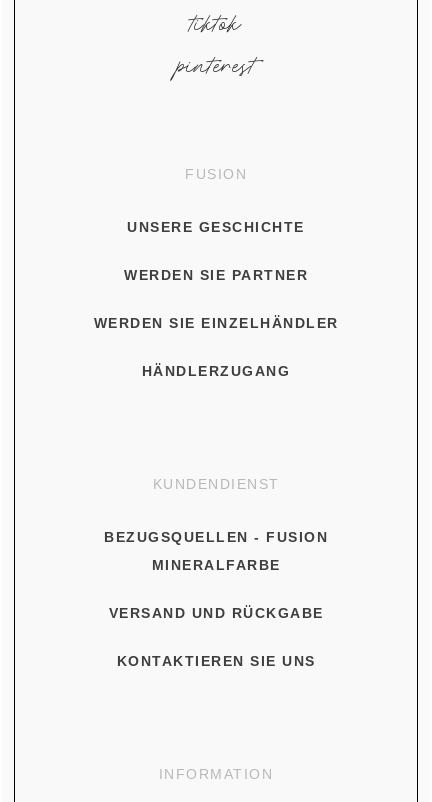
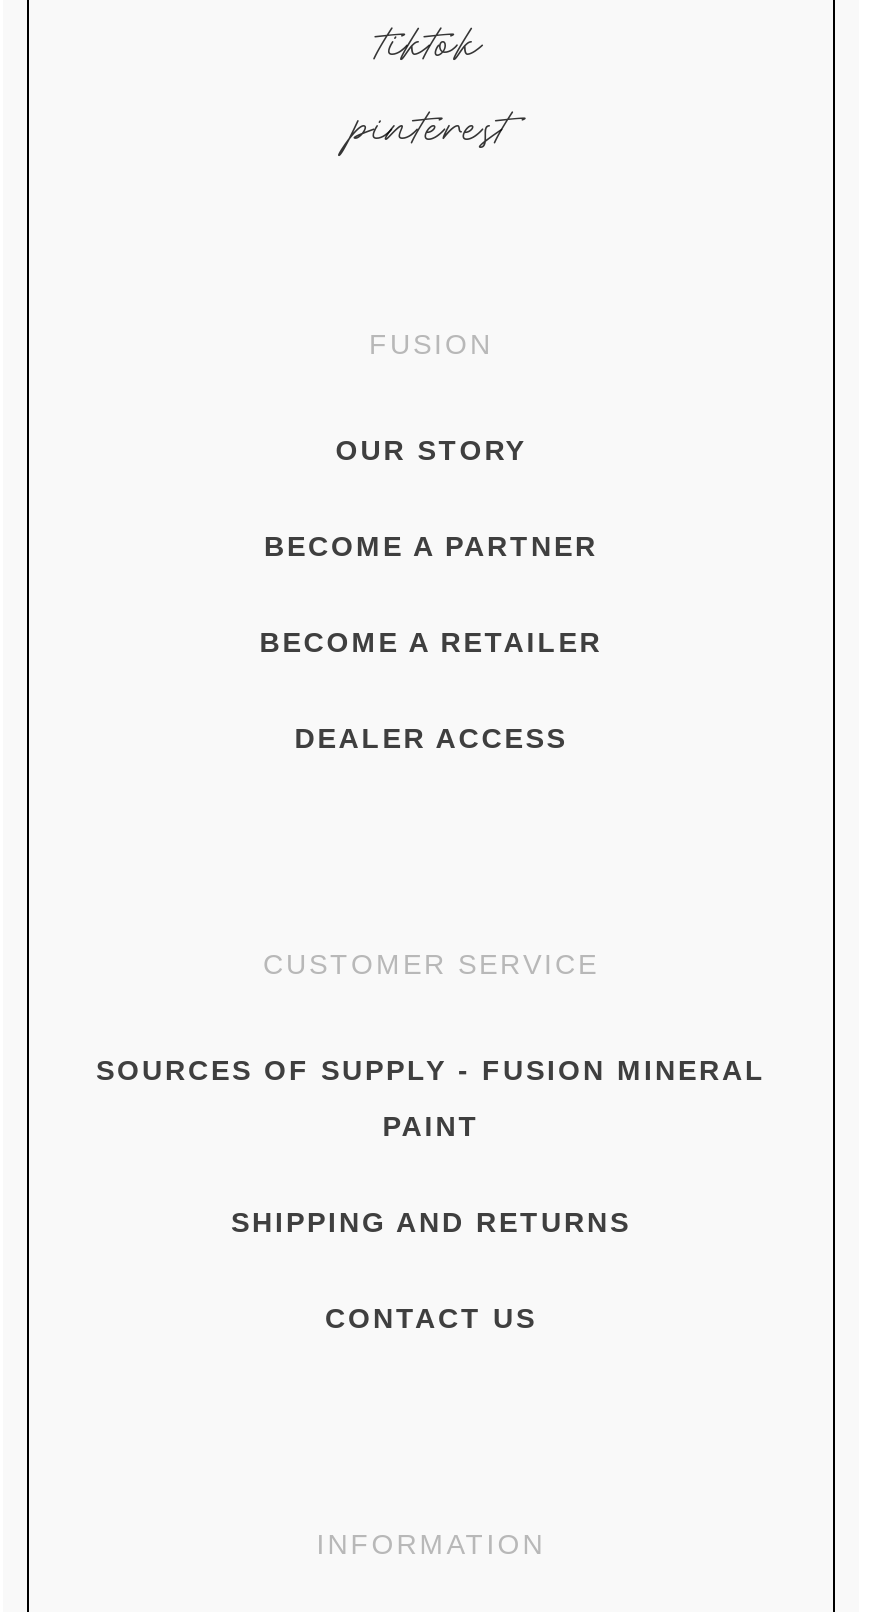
[127,219,305,235] UNSERE GESCHICHTE -> [335,434,527,466] OUR STORY
[124,267,308,283] WERDEN SIE PARTNER -> [264,530,598,562] BECOME A PARTNER
[93,315,338,331] WERDEN SIE EINZELHÄNDLER -> [259,626,603,658] BECOME A RETAILER
[142,363,290,379] HÄNDLERZUGANG -> [295,722,567,754] DEALER ACCESS
[152,476,279,492] KUNDENDIENST -> [263,948,599,980] CUSTOMER SERVICE
[104,529,328,545] BEZUGSQUELLEN - FUSION -> [96,1054,766,1086] SOURCES OF SUPPLY - FUSION MINERAL
[151,557,280,573] MINERALFARBE -> [383,1110,479,1142] PAINT
[108,605,323,621] VERSAND UND RÜCKGABE -> [231,1206,631,1238] SHIPPING AND RETURNS
[116,653,315,669] KONTAKTIEREN SIE UNS -> [325,1302,537,1334] CONTACT US

